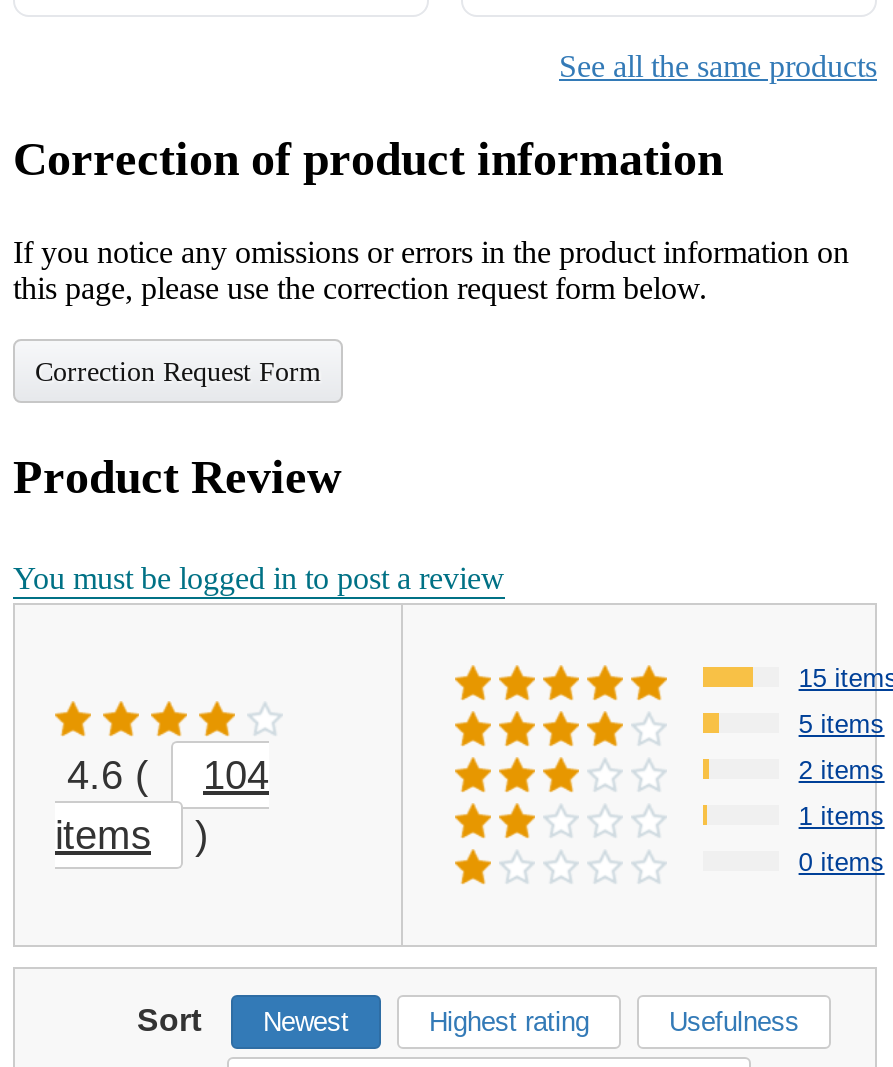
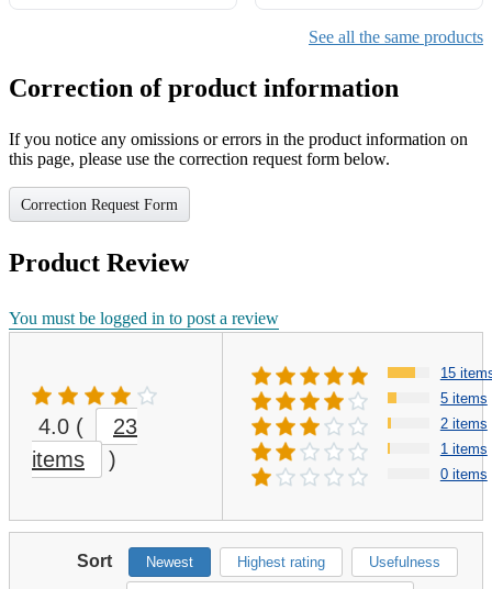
[55,753,161,797] 4.6 ( -> [32,414,90,438] 4.0 (
[203,753,269,797] 104 -> [113,414,137,438] 23

